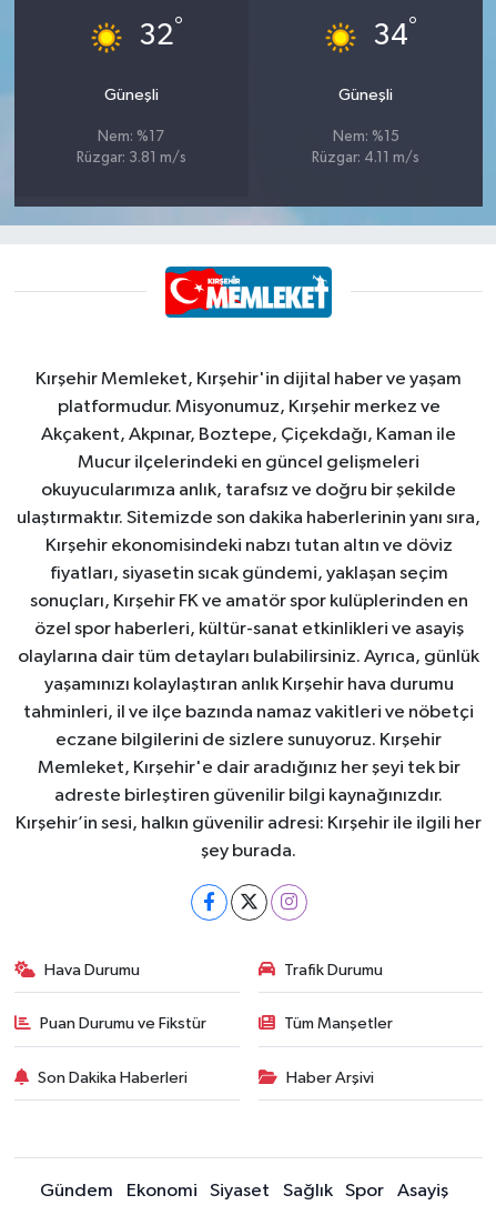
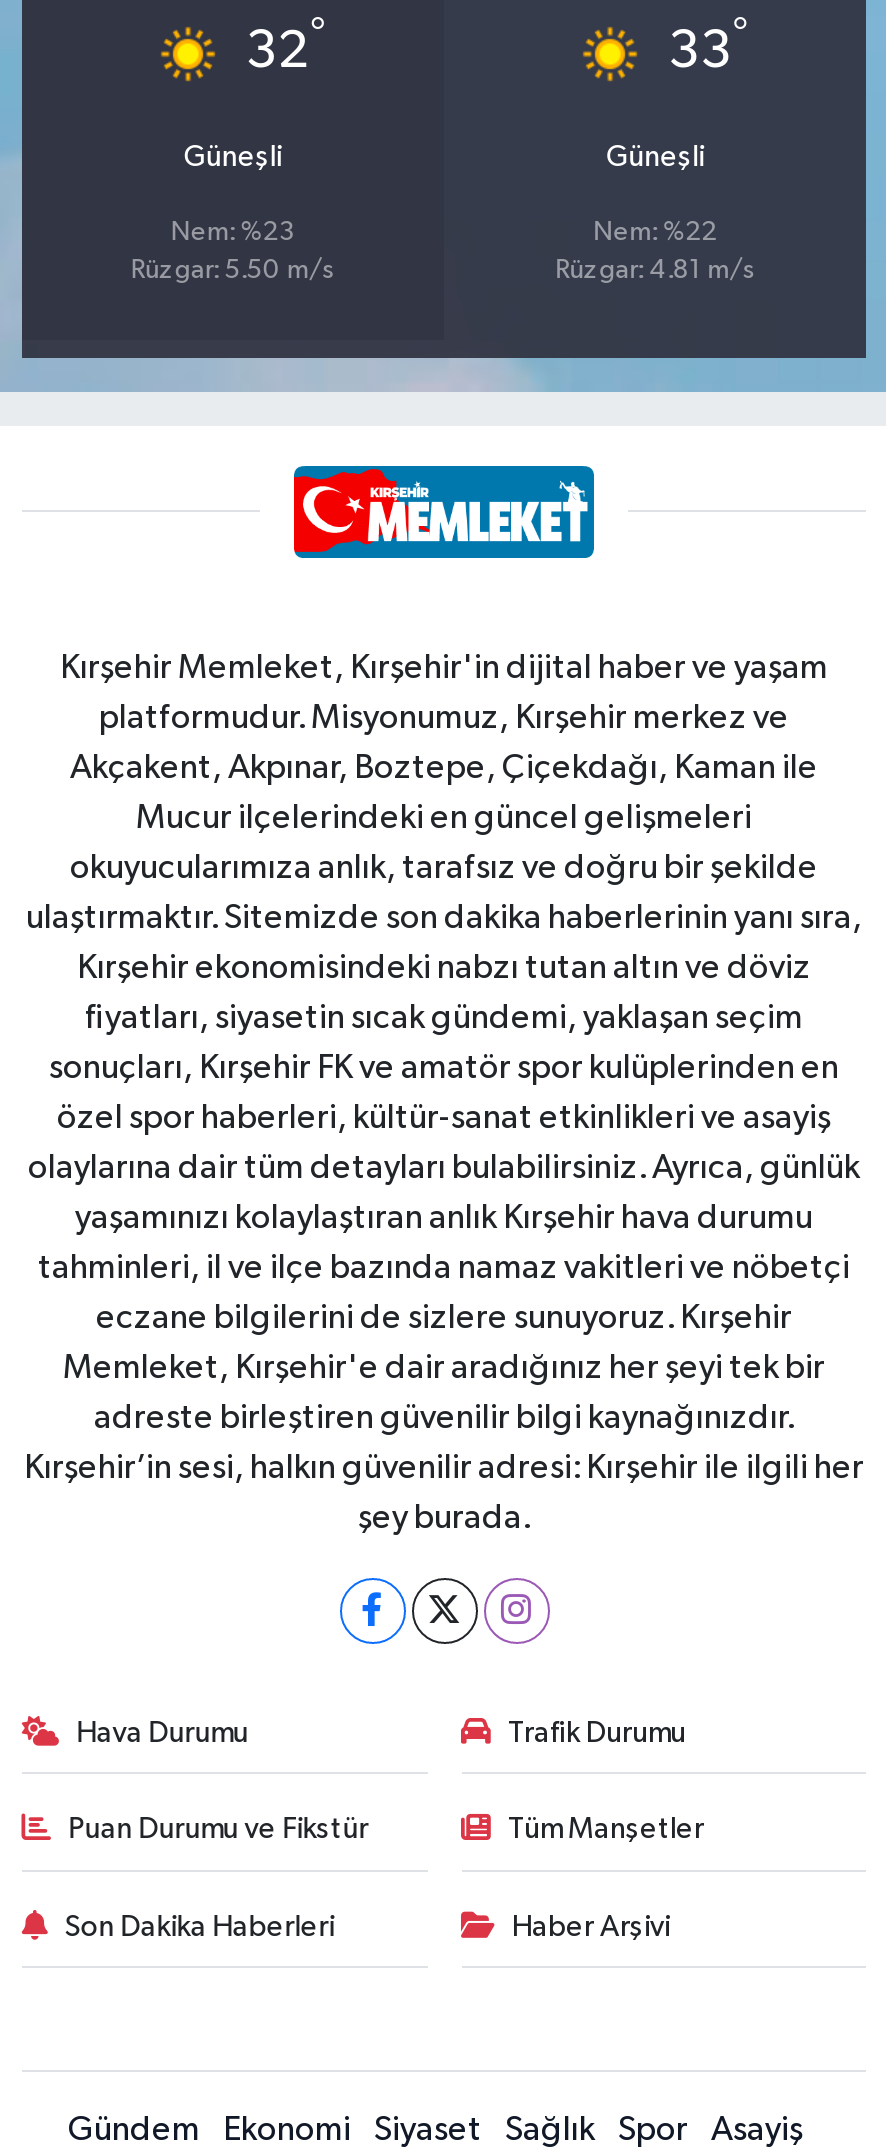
[367,16,417,51] 34° -> [658,14,748,78] 33°
[98,130,165,144] Nem: %17 -> [171,220,295,246] Nem: %23
[332,130,399,144] Nem: %15 -> [593,220,717,246] Nem: %22
[76,151,186,165] Rüzgar: 3.81 m/s -> [131,258,335,284] Rüzgar: 5.50 m/s
[312,151,420,165] Rüzgar: 4.11 m/s -> [555,258,755,284] Rüzgar: 4.81 m/s

